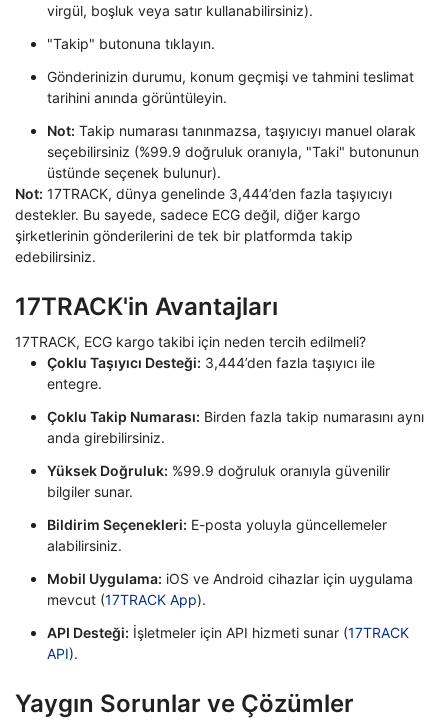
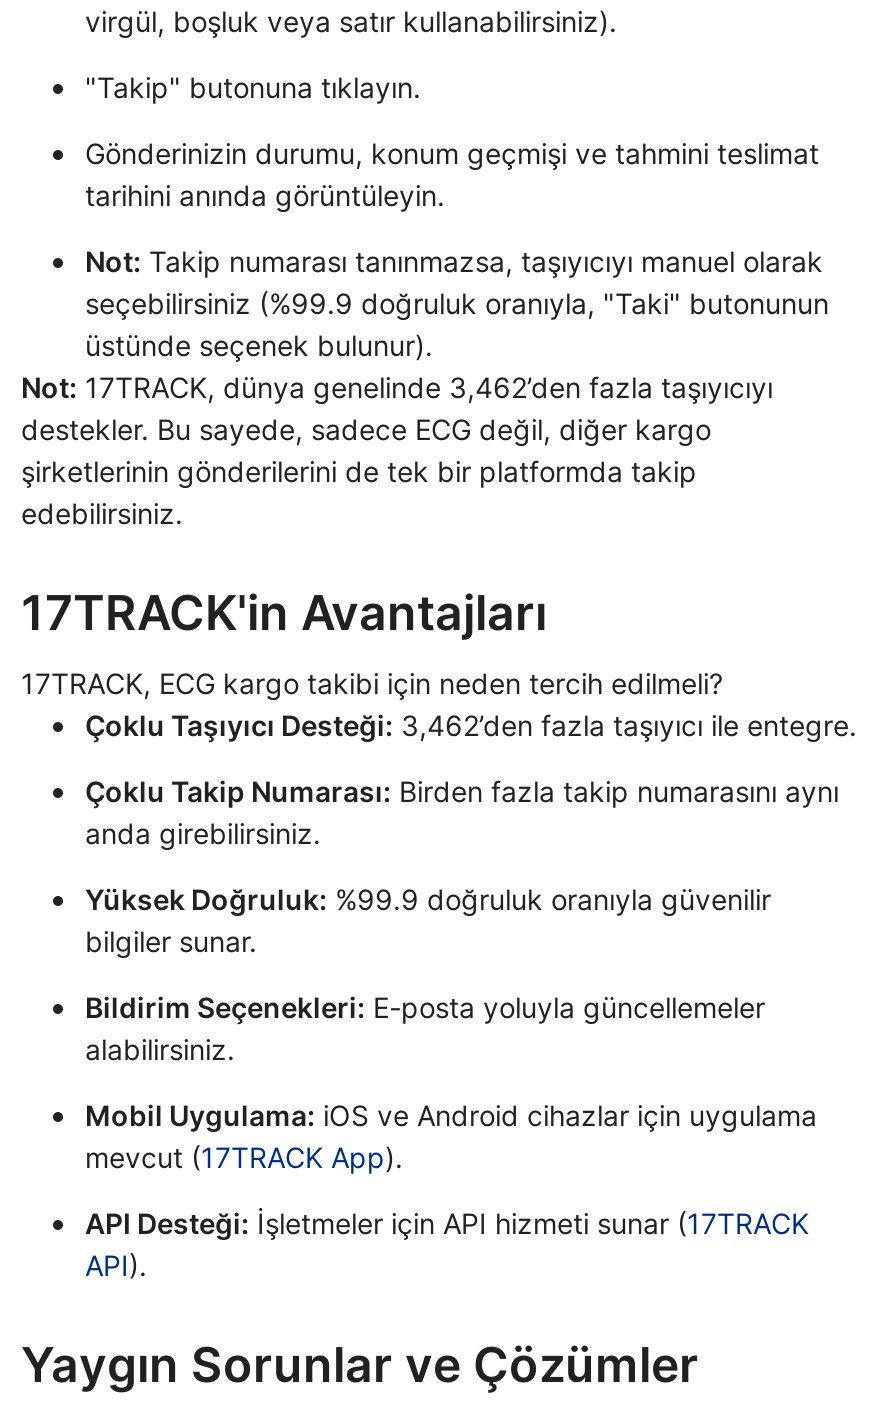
[15,185,392,202] Not: 17TRACK, dünya genelinde 3,444’den fazla taşıyıcıyı -> [21,370,773,404] Not: 17TRACK, dünya genelinde 3,462’den fazla taşıyıcıyı
[47,354,375,392] Çoklu Taşıyıcı Desteği: 3,444’den fazla taşıyıcı ile | entegre. -> [85,708,857,742] Çoklu Taşıyıcı Desteği: 3,462’den fazla taşıyıcı ile entegre.

